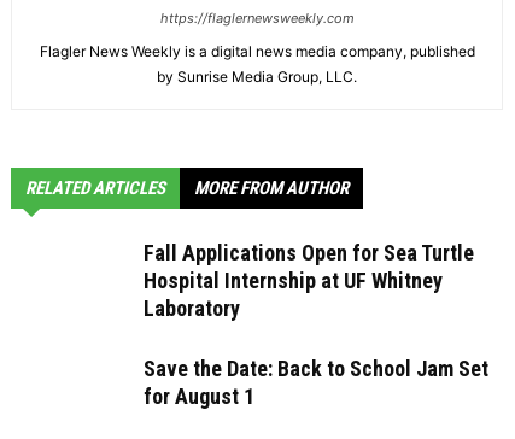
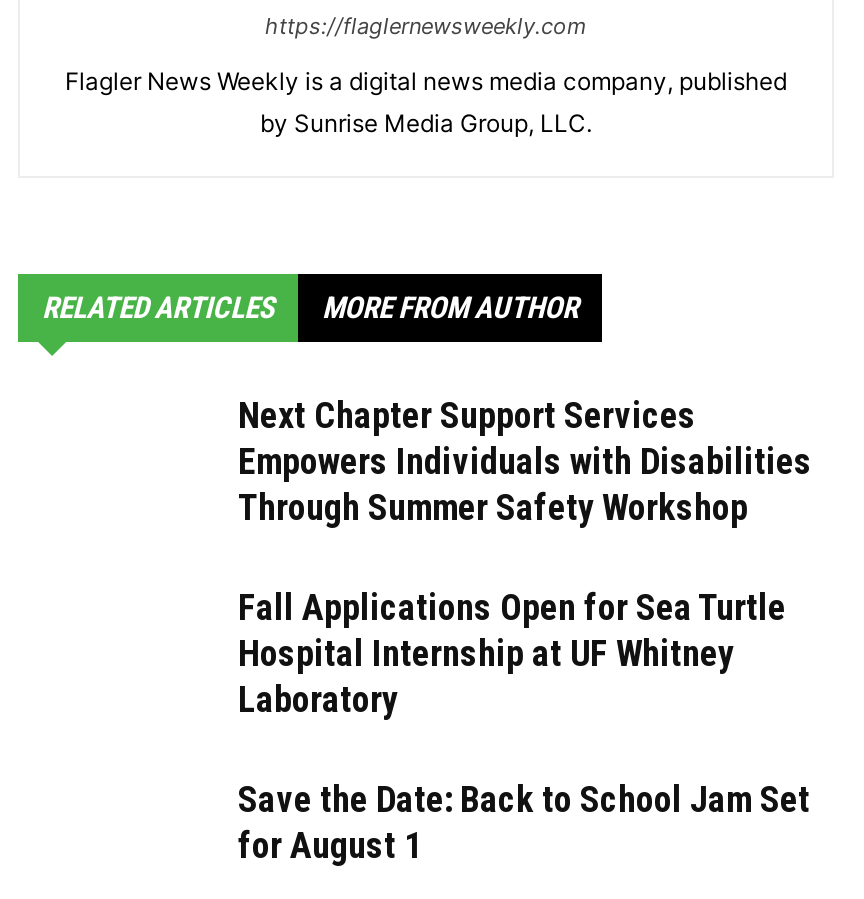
none -> [238,394,812,528] Next Chapter Support Services | Empowers Individuals with Disabilities | Through Summer Safety Workshop

